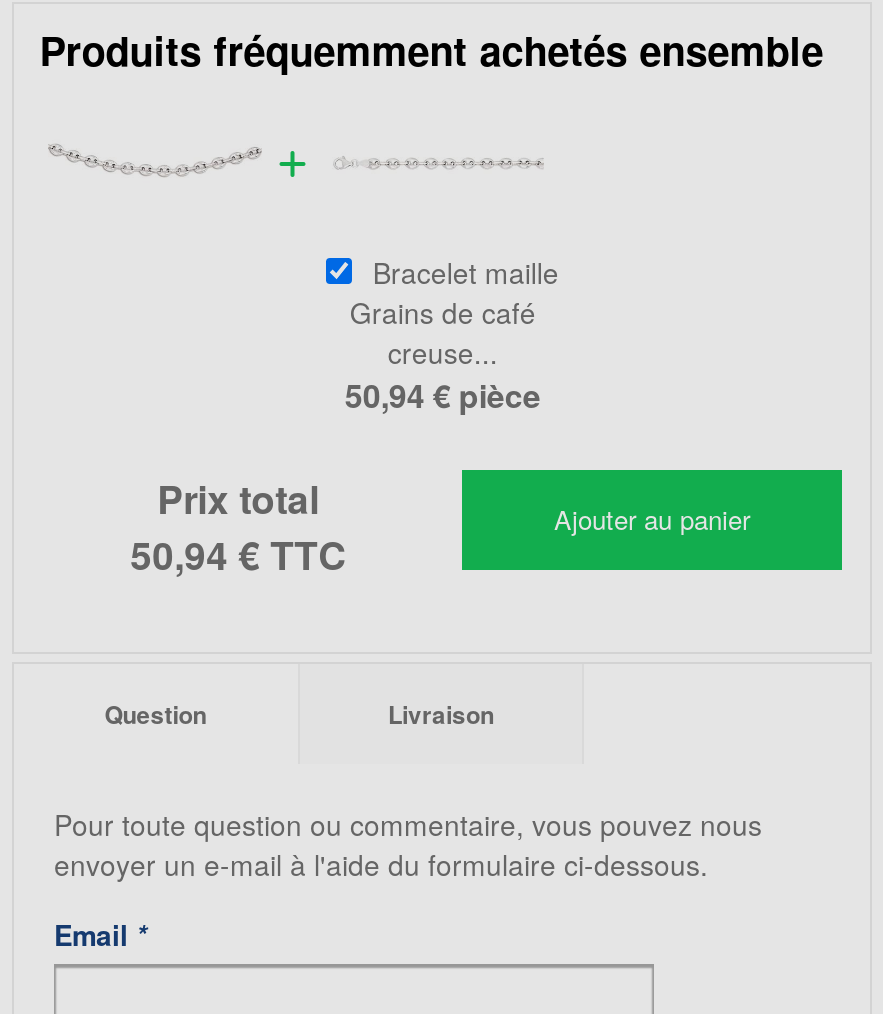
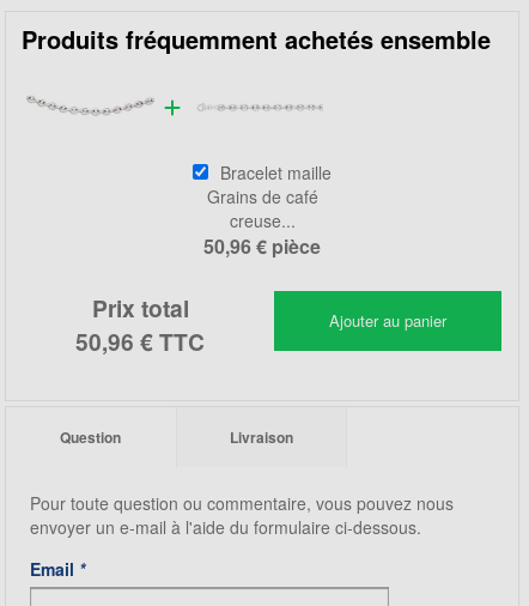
[345,372,541,418] 50,94 € pièce -> [204,232,321,260] 50,96 € pièce
[130,527,346,583] 50,94 €TTC -> [76,325,205,359] 50,96 €TTC

